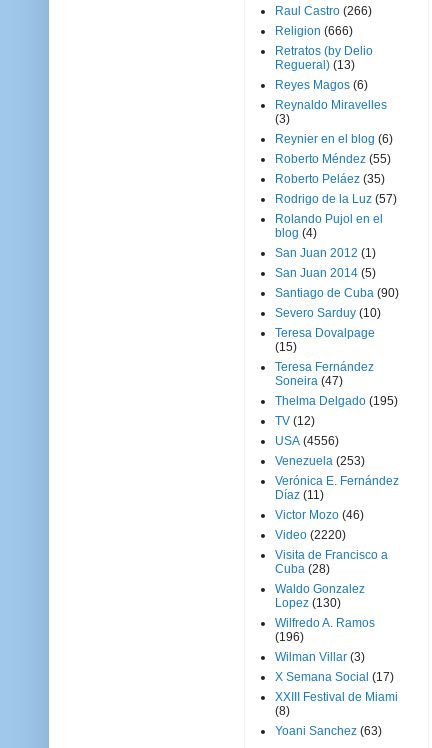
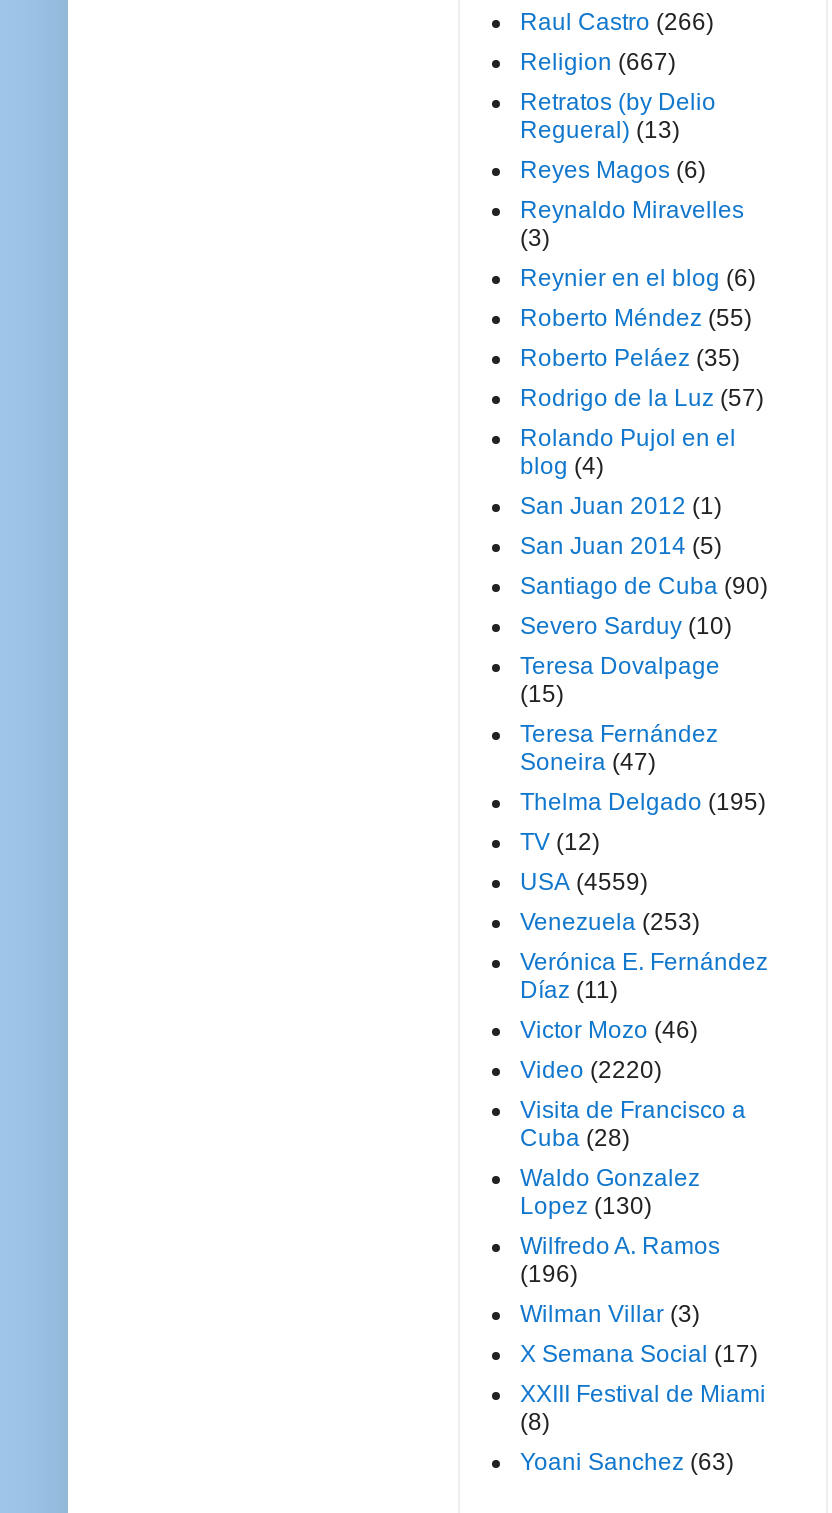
[275,24,353,38] Religion (666) -> [520,48,676,76] Religion (667)
[275,434,339,448] USA (4556) -> [520,868,648,896] USA (4559)

